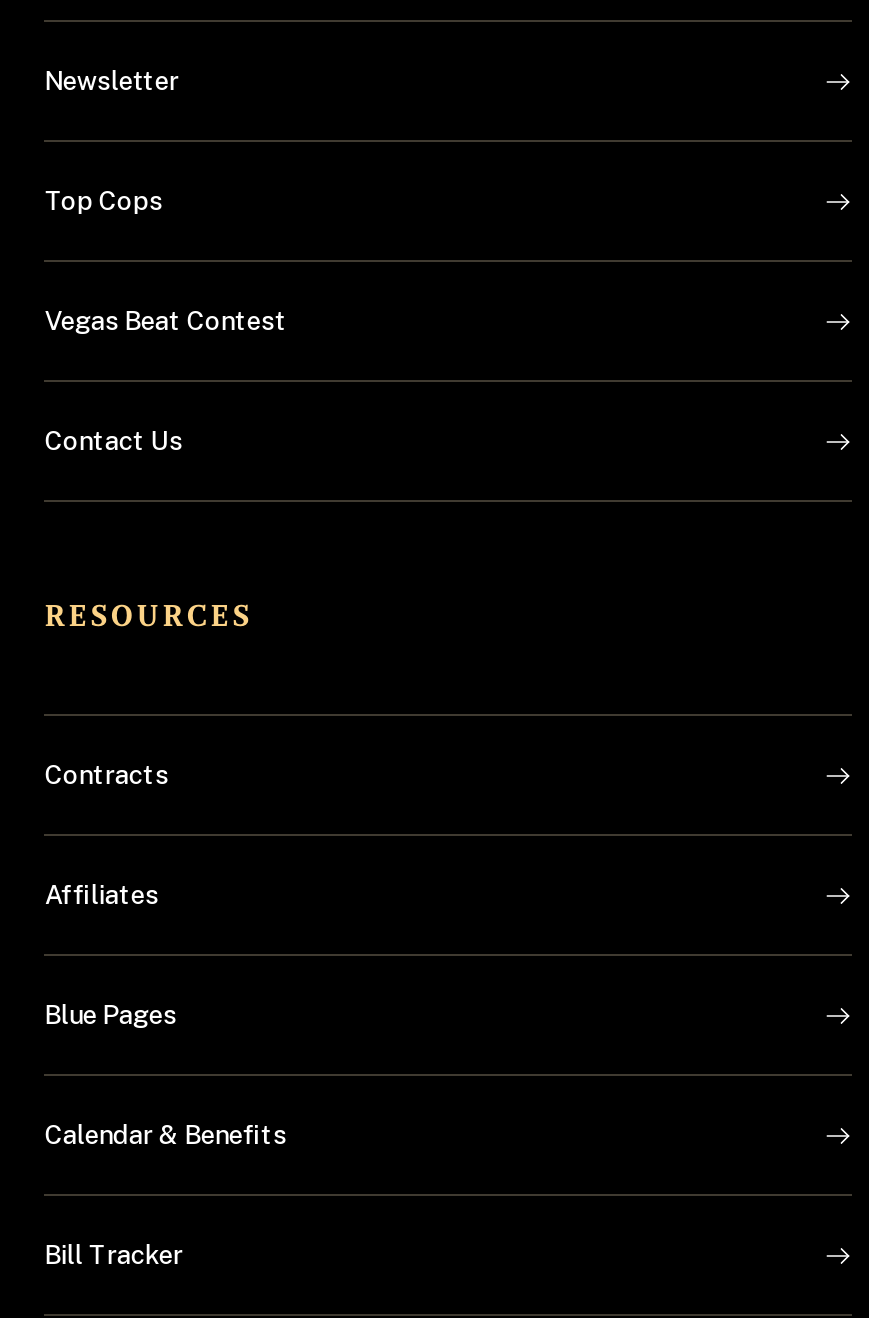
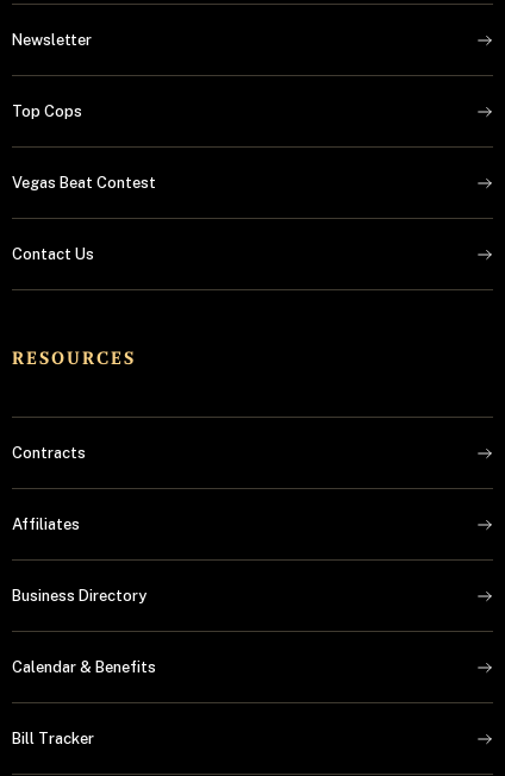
[45,1000,177,1030] Blue Pages -> [12,587,147,604] Business Directory

